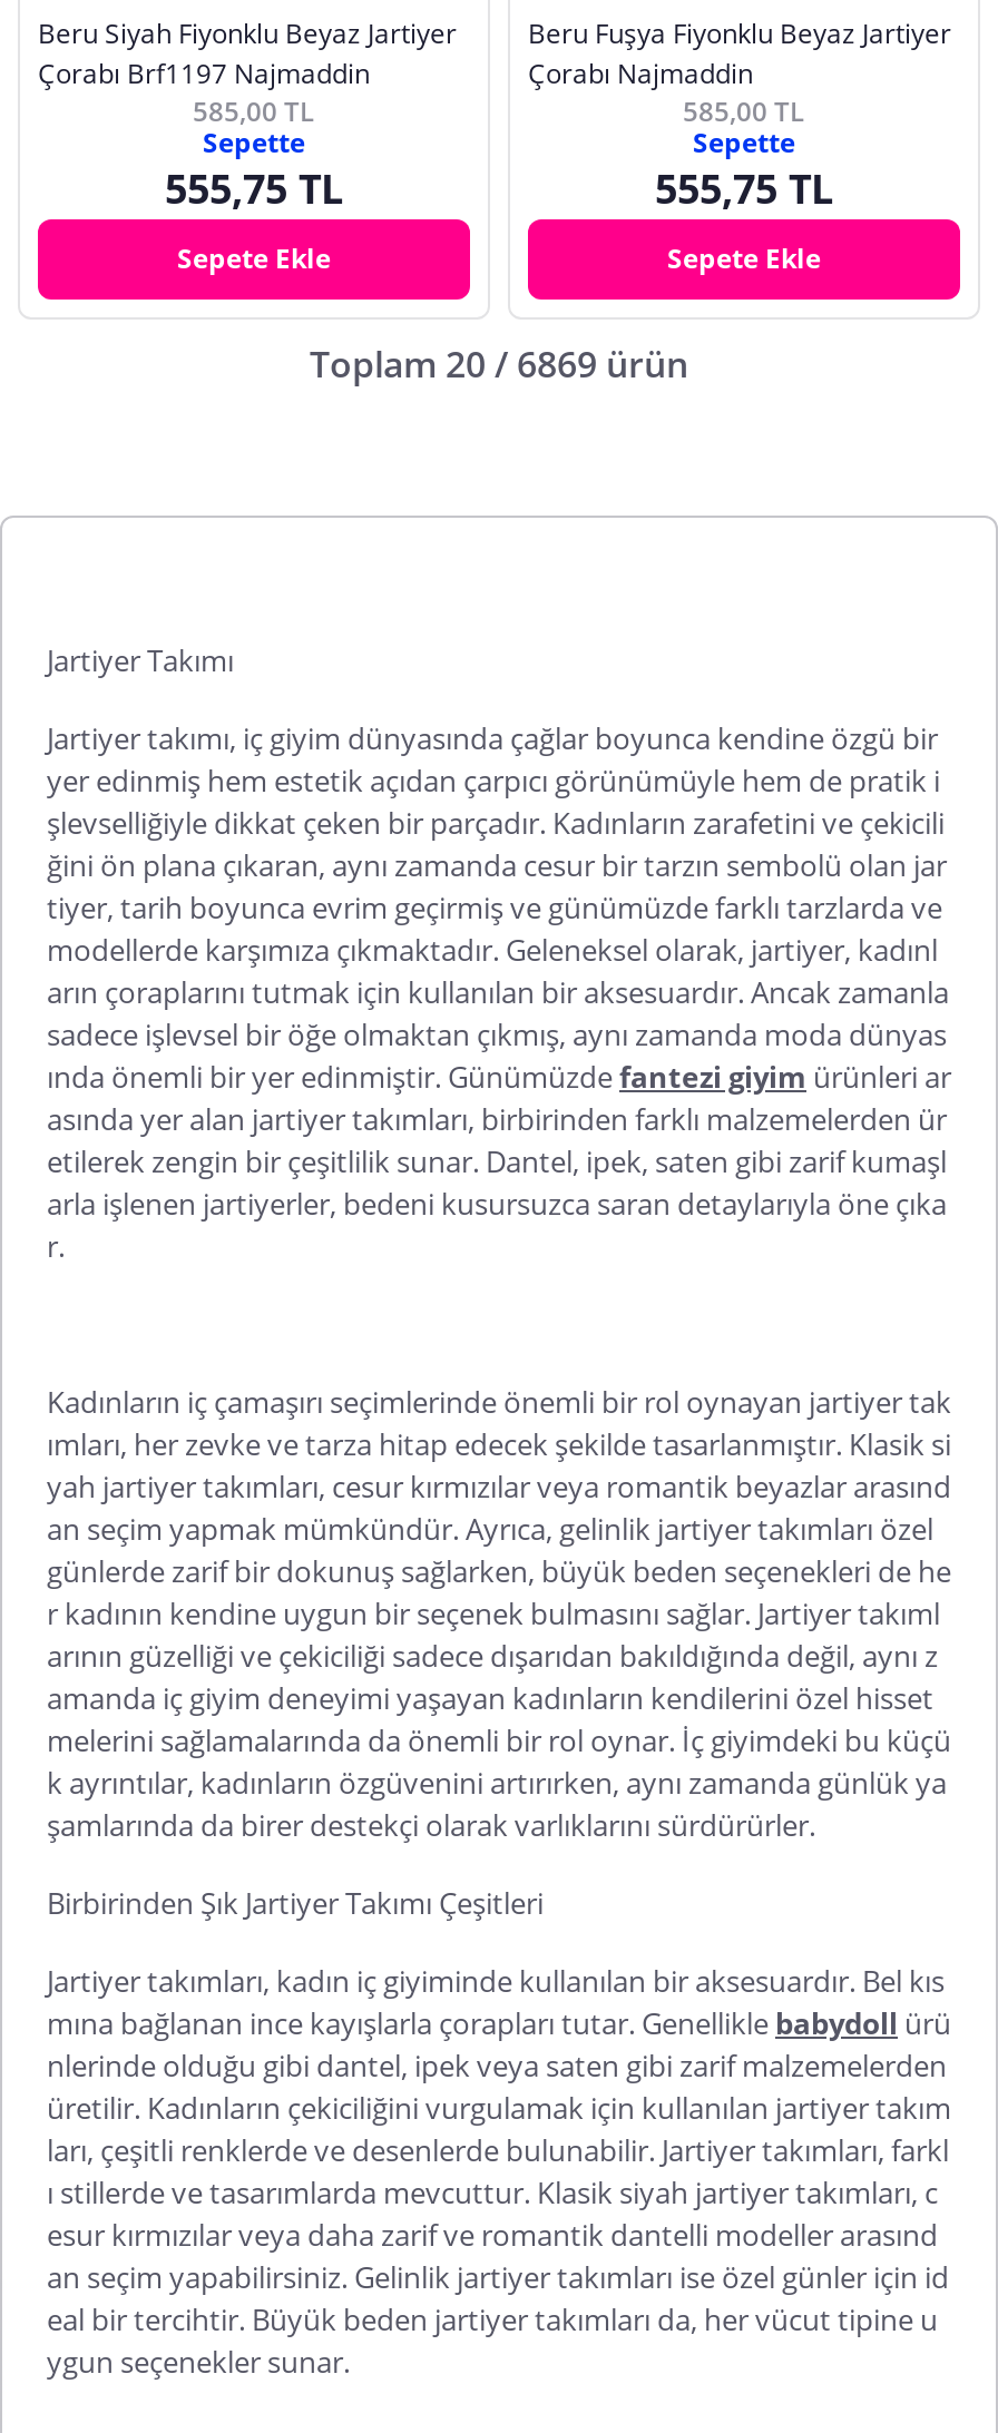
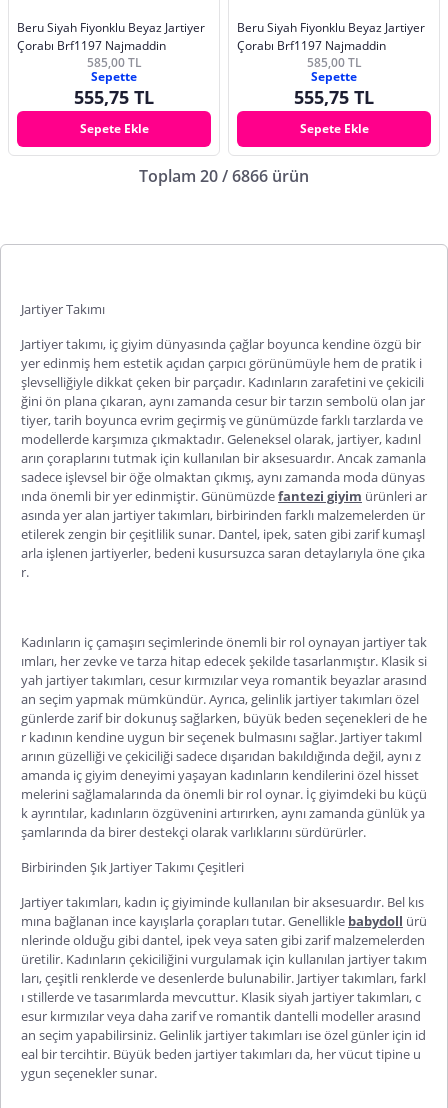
[528,14,951,92] Beru Fuşya Fiyonklu Beyaz Jartiyer | Çorabı Najmaddin -> [237,19,425,54] Beru Siyah Fiyonklu Beyaz Jartiyer | Çorabı Brf1197 Najmaddin
[310,339,688,388] Toplam 20 / 6869 ürün -> [139,165,309,187] Toplam 20 / 6866 ürün

